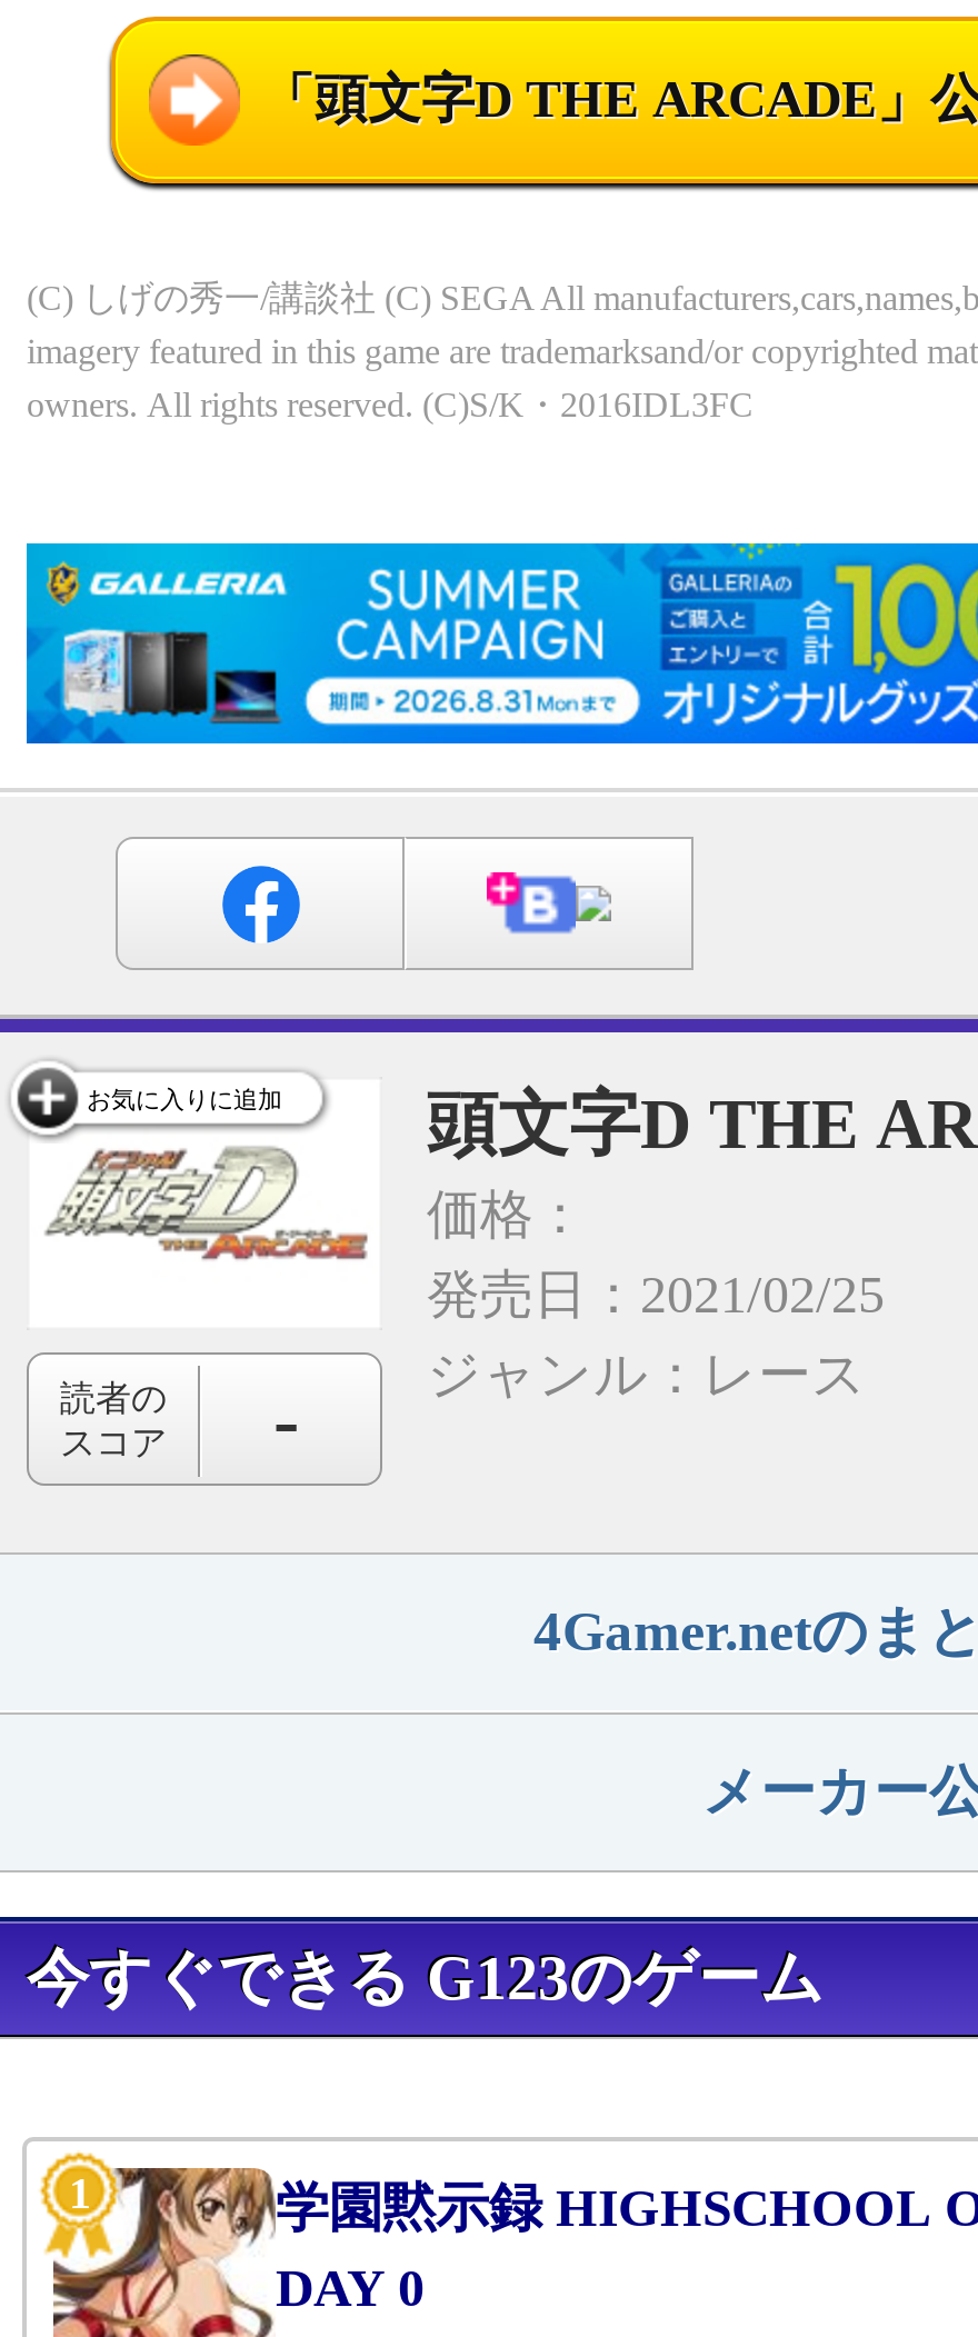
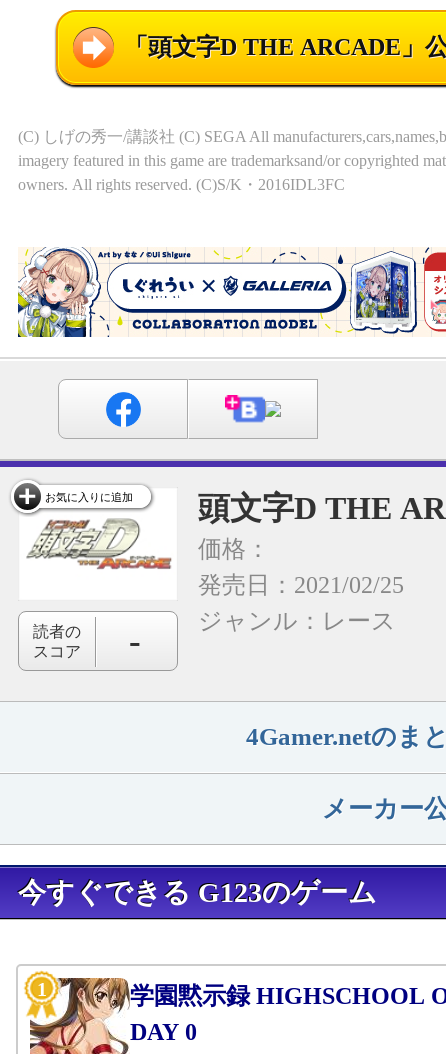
[24,541,971,746] [image] -> [17,246,443,338] [image]

